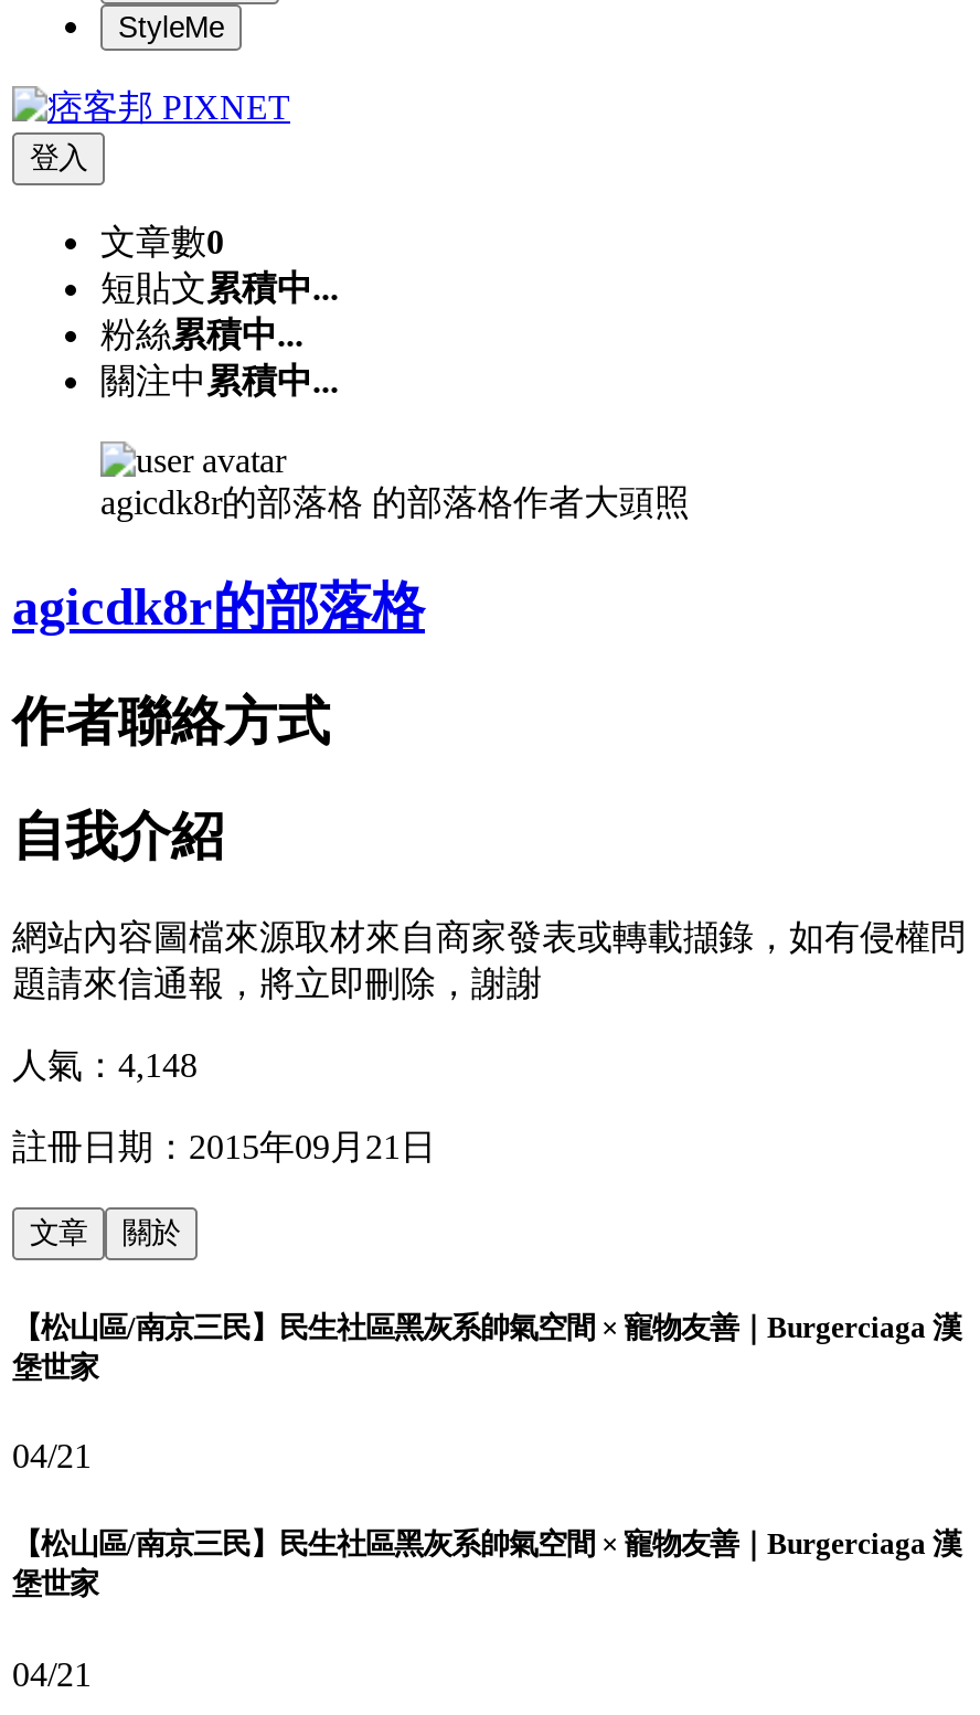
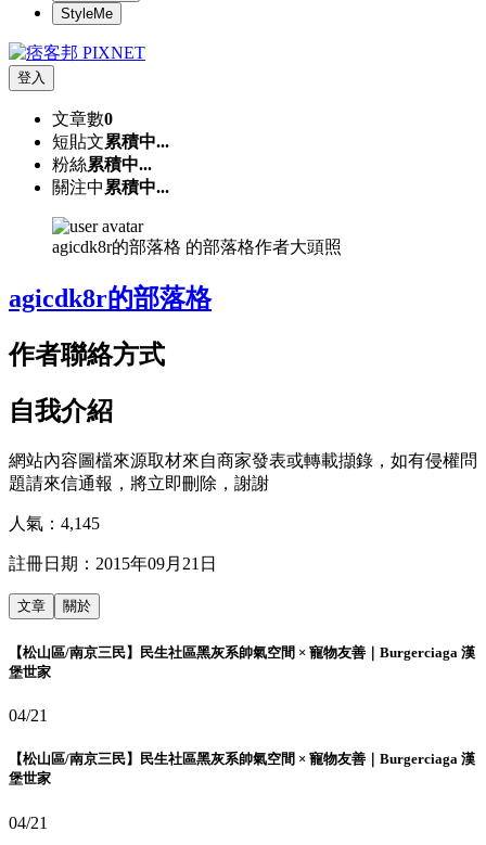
[12,1046,198,1084] 人氣：4,148 -> [9,514,100,533] 人氣：4,145

